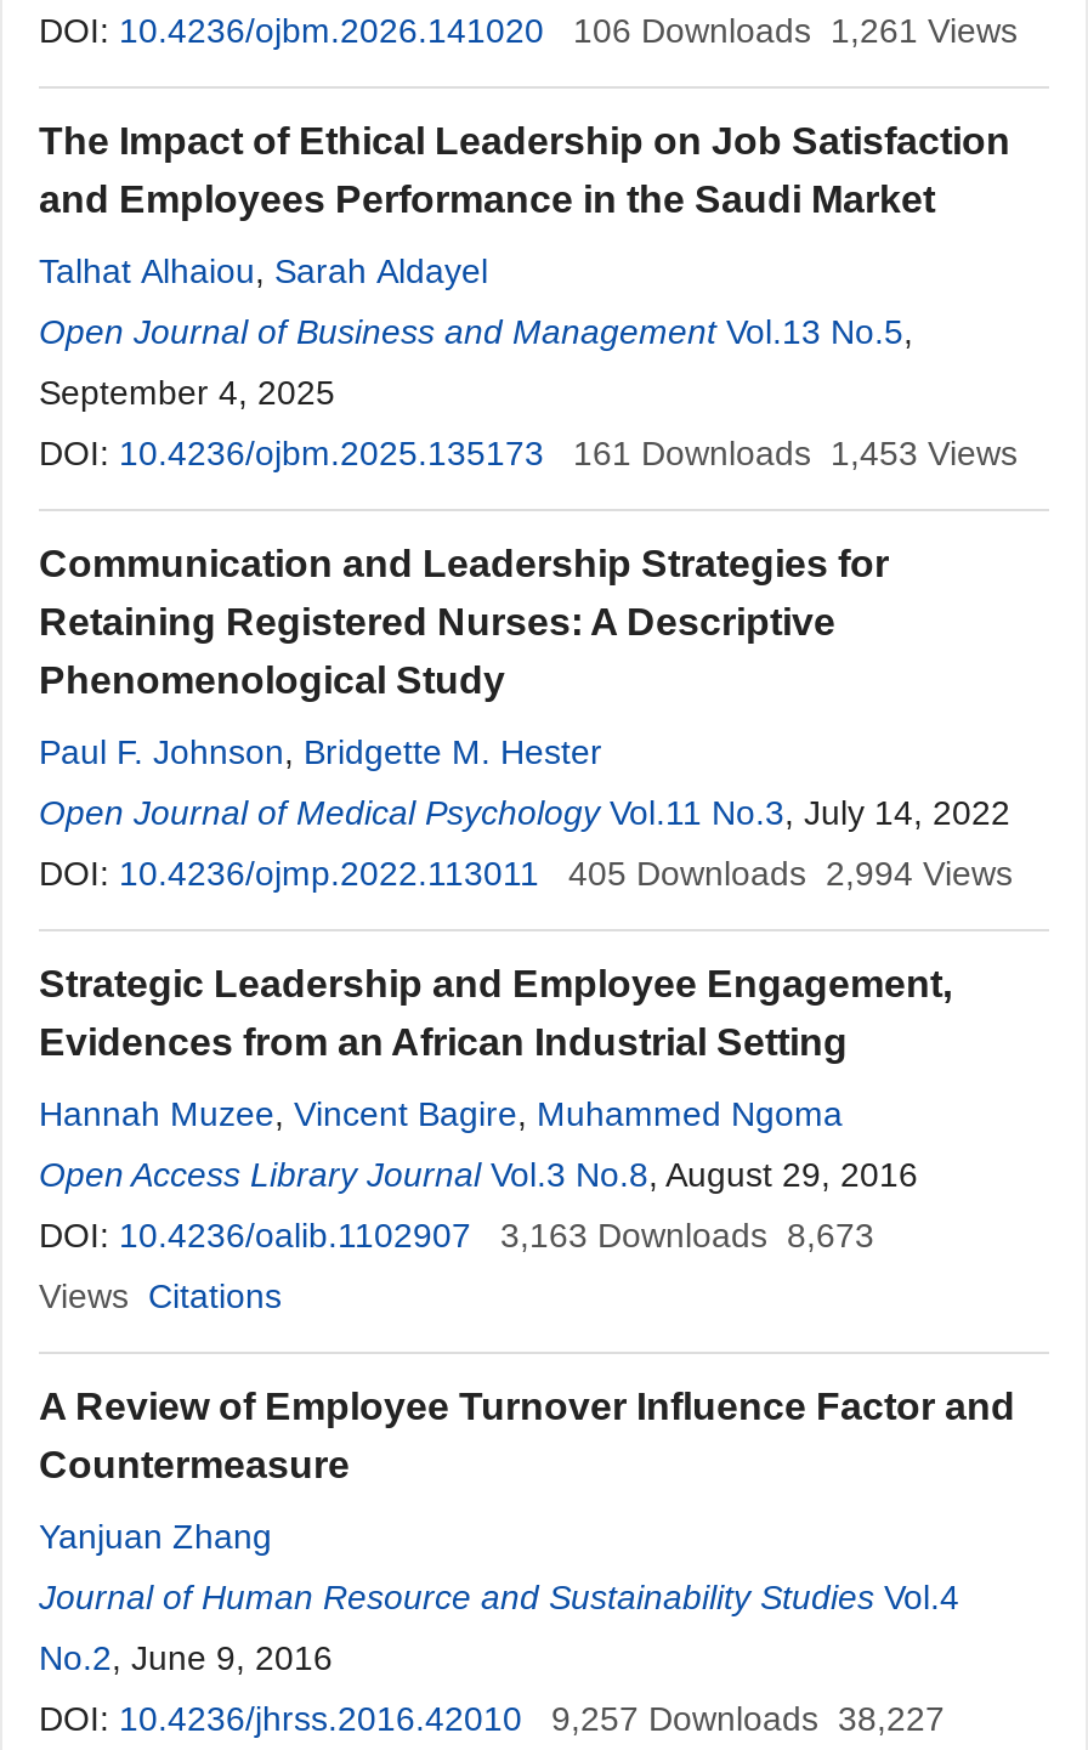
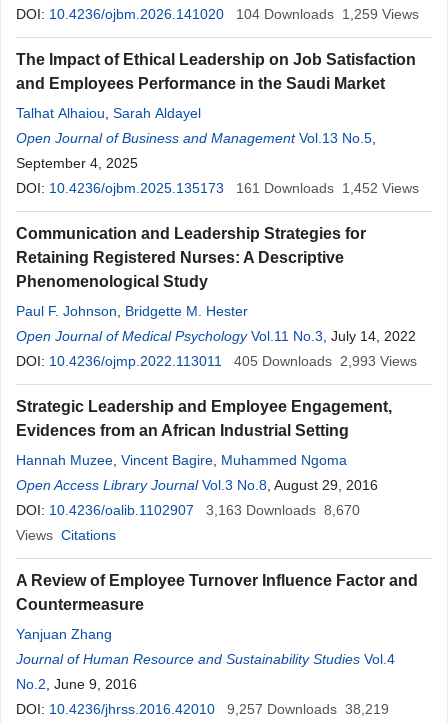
[573,11,1018,50] 106 Downloads 1,261 Views -> [236,6,419,22] 104 Downloads 1,259 Views
[573,434,1018,472] 161 Downloads 1,453 Views -> [236,180,419,196] 161 Downloads 1,452 Views
[568,854,1013,893] 405 Downloads 2,994 Views -> [234,353,417,369] 405 Downloads 2,993 Views
[39,1216,874,1255] DOI: 10.4236/oalib.1102907 3,163 Downloads 8,673 -> [16,502,360,518] DOI: 10.4236/oalib.1102907 3,163 Downloads 8,670
[39,1699,945,1738] DOI: 10.4236/jhrss.2016.42010 9,257 Downloads 38,227 -> [16,701,389,717] DOI: 10.4236/jhrss.2016.42010 9,257 Downloads 38,219

